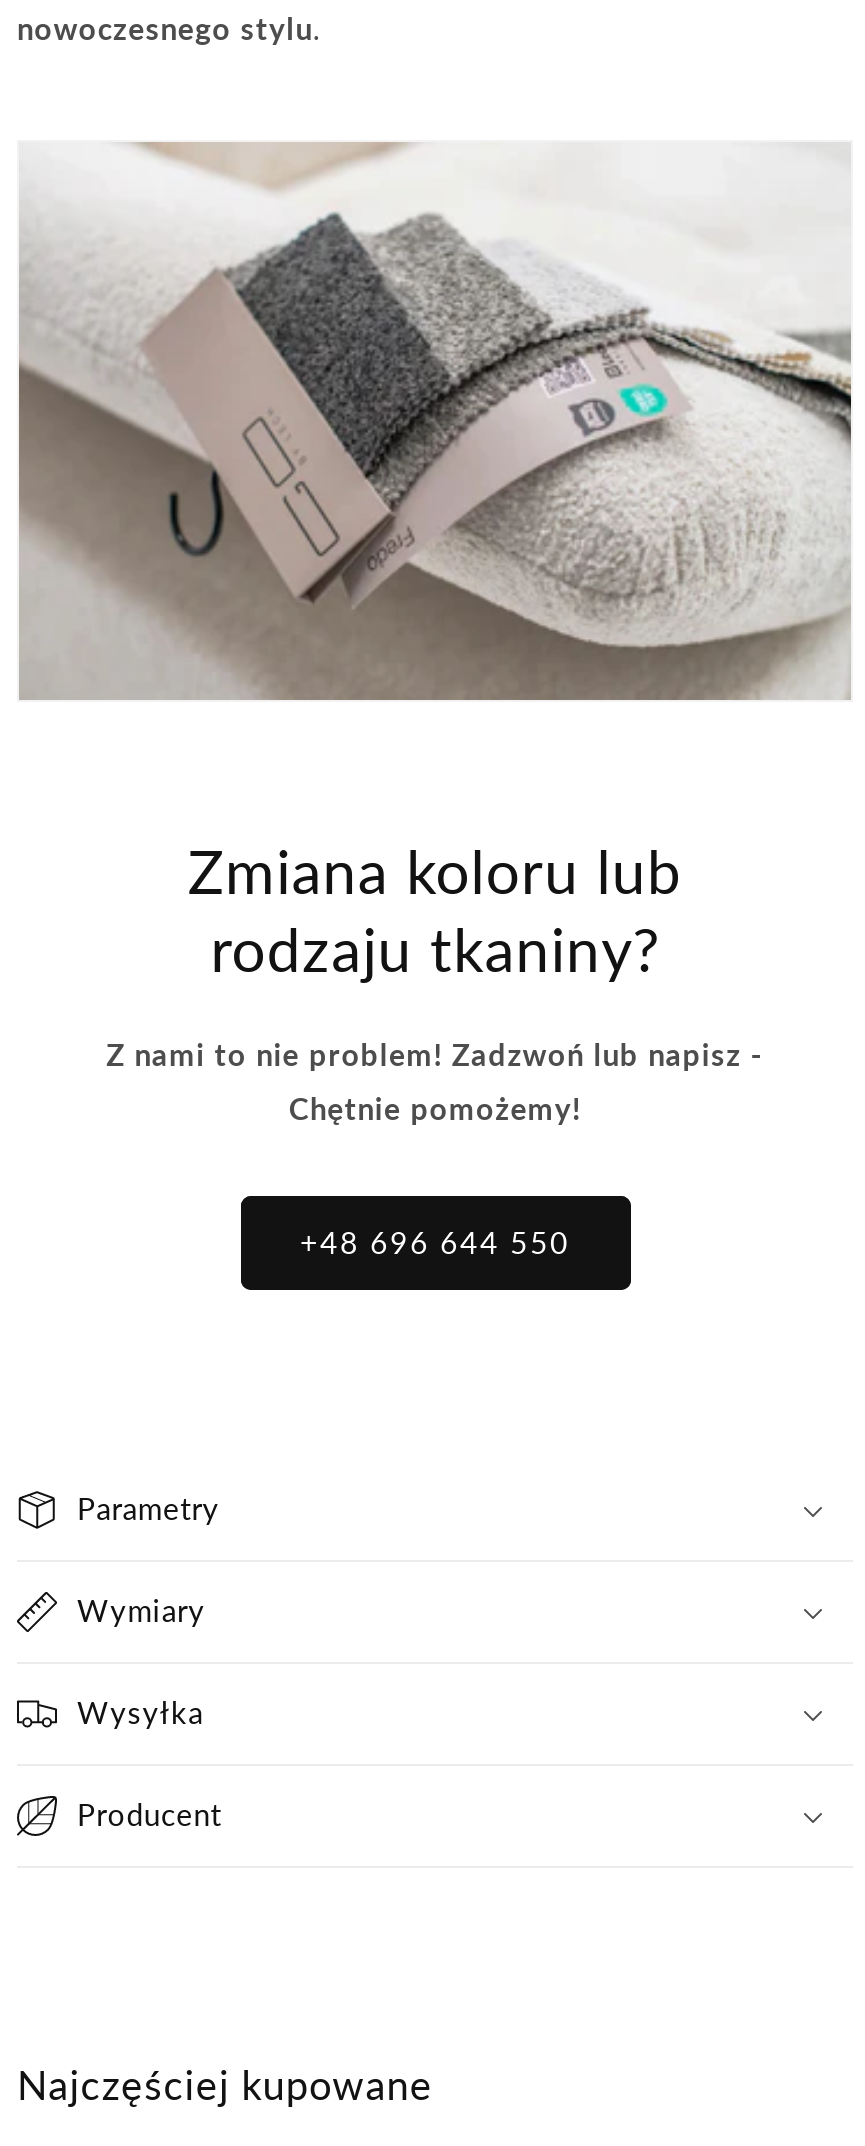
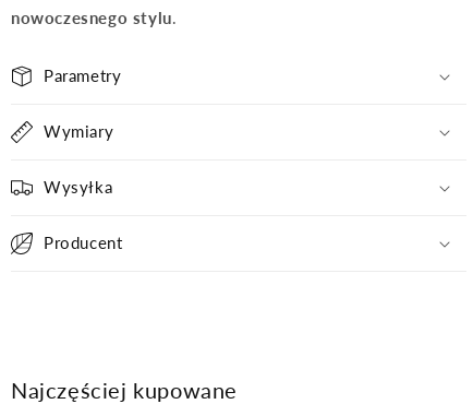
[17,140,853,702] [image] -> none
[106,833,764,1125] Zmiana koloru lub | rodzaju tkaniny? | Z nami to nie problem! Zadzwoń lub napisz - | Chętnie pomożemy! -> none
[300,1224,570,1260] +48 696 644 550 -> none

